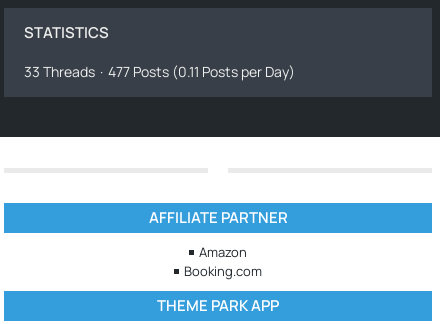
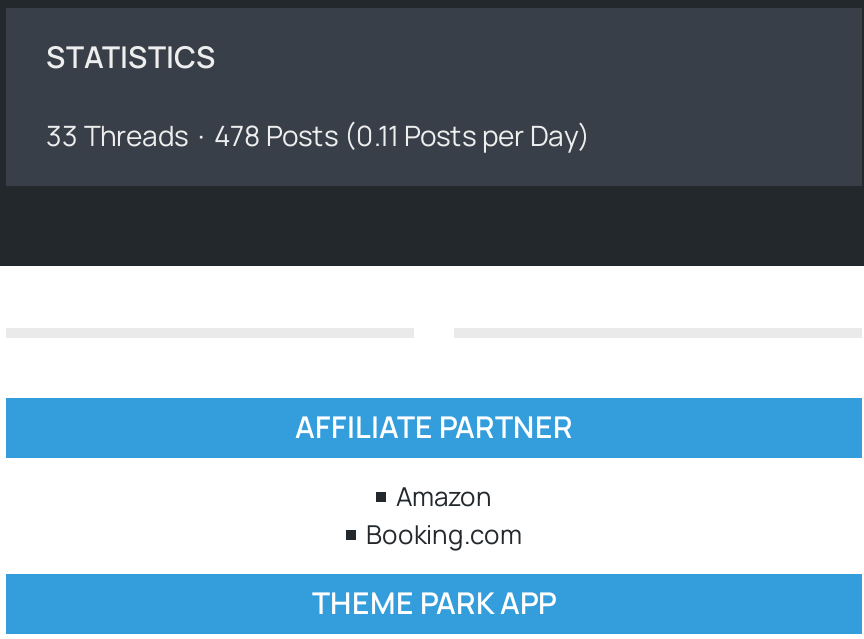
[108,62,295,81] 477 Posts (0.11 Posts per Day) -> [214,115,590,153] 478 Posts (0.11 Posts per Day)

